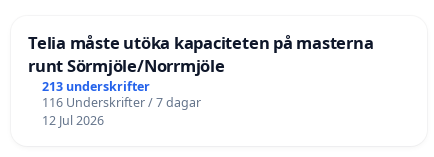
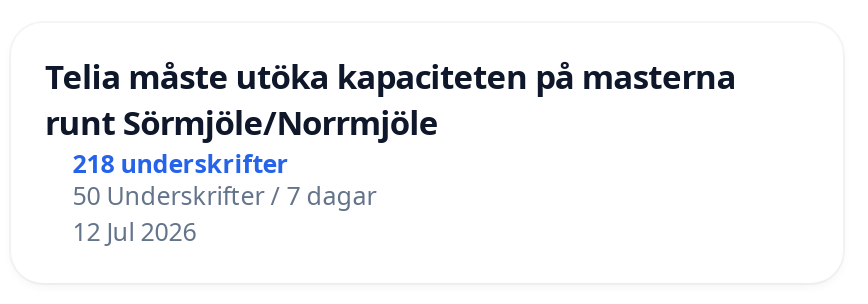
[42,78,150,95] 213 underskrifter -> [73,147,289,181] 218 underskrifter
[42,94,201,111] 116 Underskrifter / 7 dagar -> [73,179,377,213] 50 Underskrifter / 7 dagar

